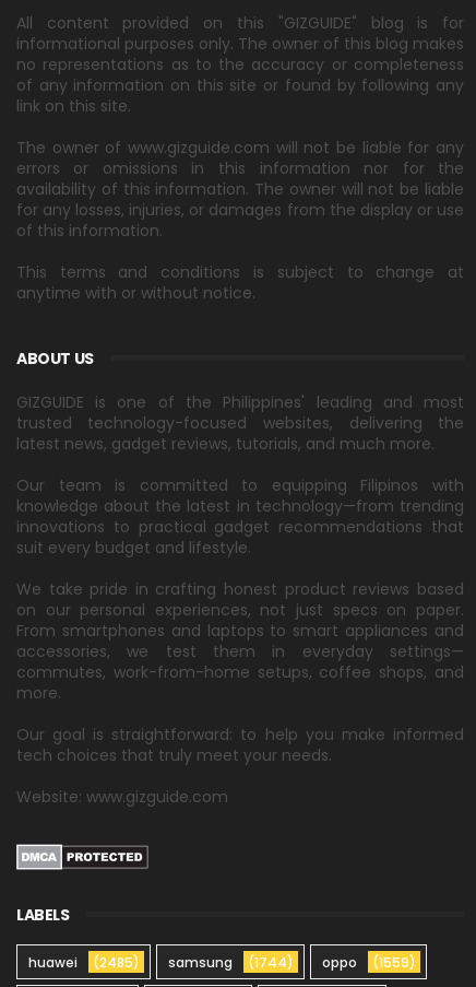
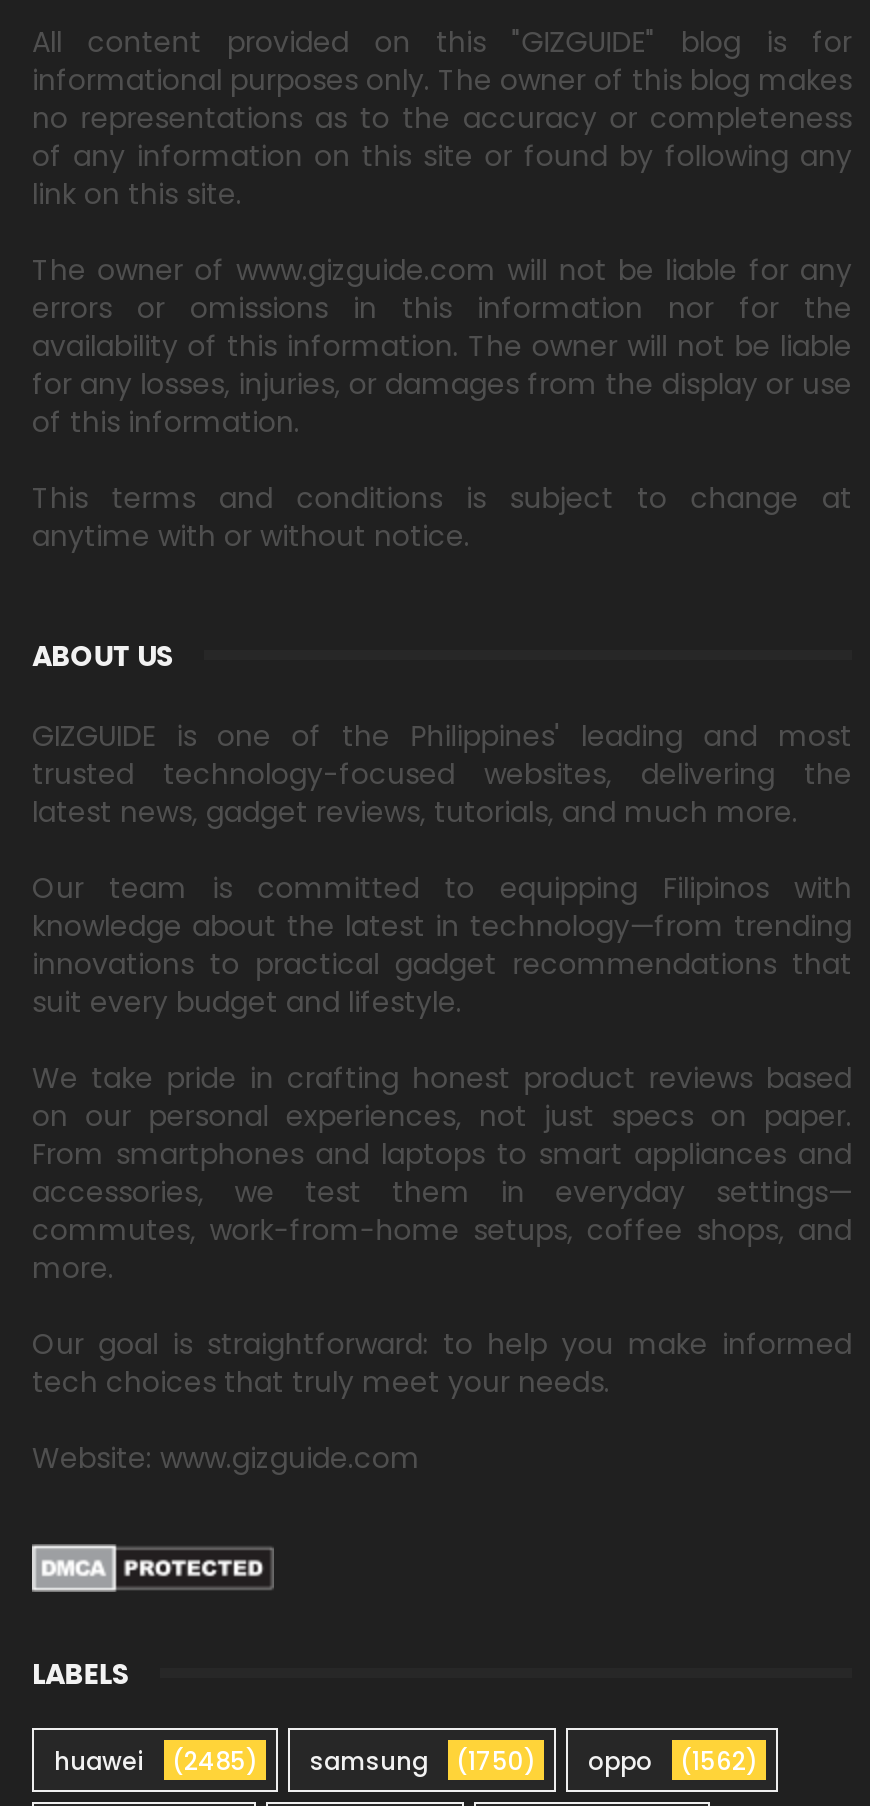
[248,953,294,971] (1744) -> [456,1743,536,1777] (1750)
[372,953,416,971] (1559) -> [680,1743,758,1777] (1562)

